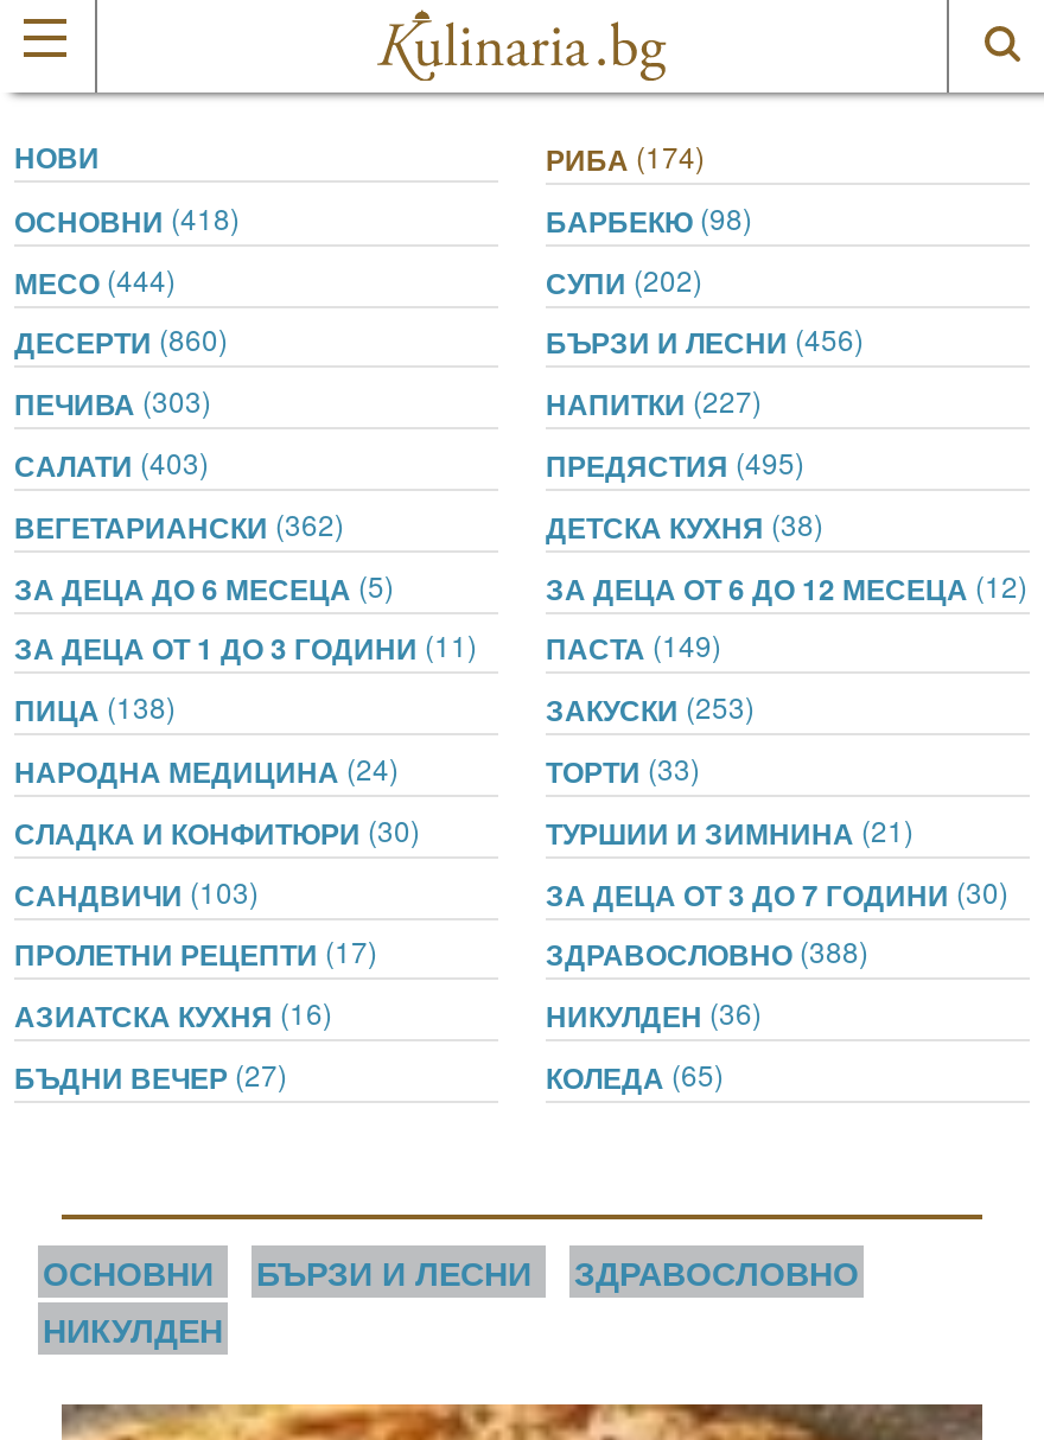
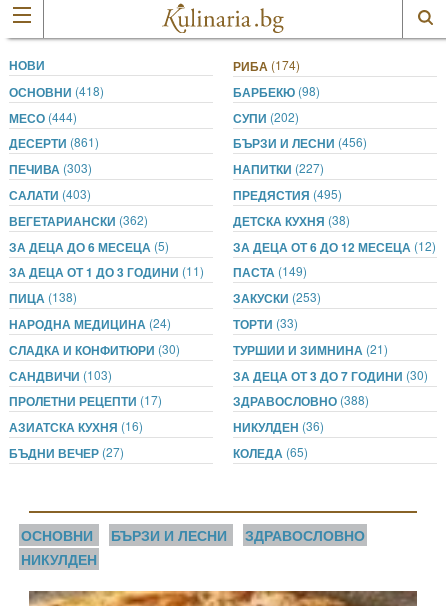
[14,319,228,364] ДЕСЕРТИ (860) -> [9,133,99,152] ДЕСЕРТИ (861)

